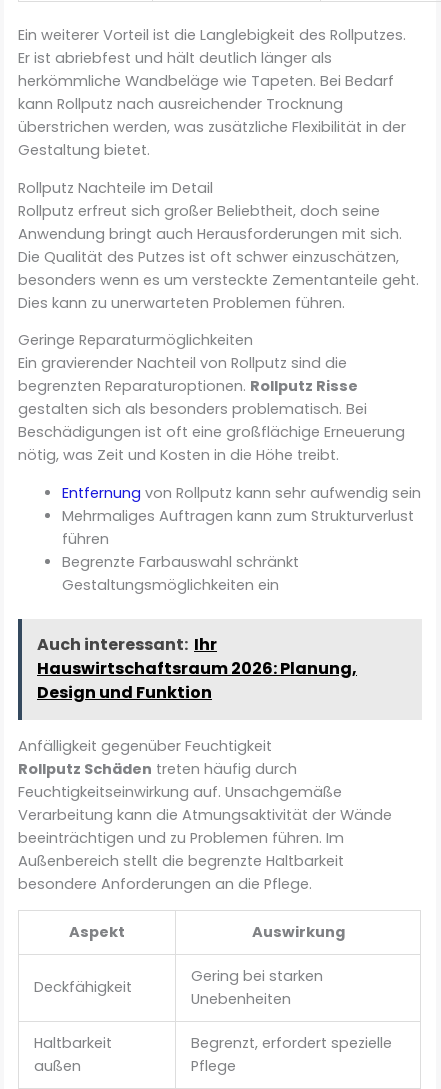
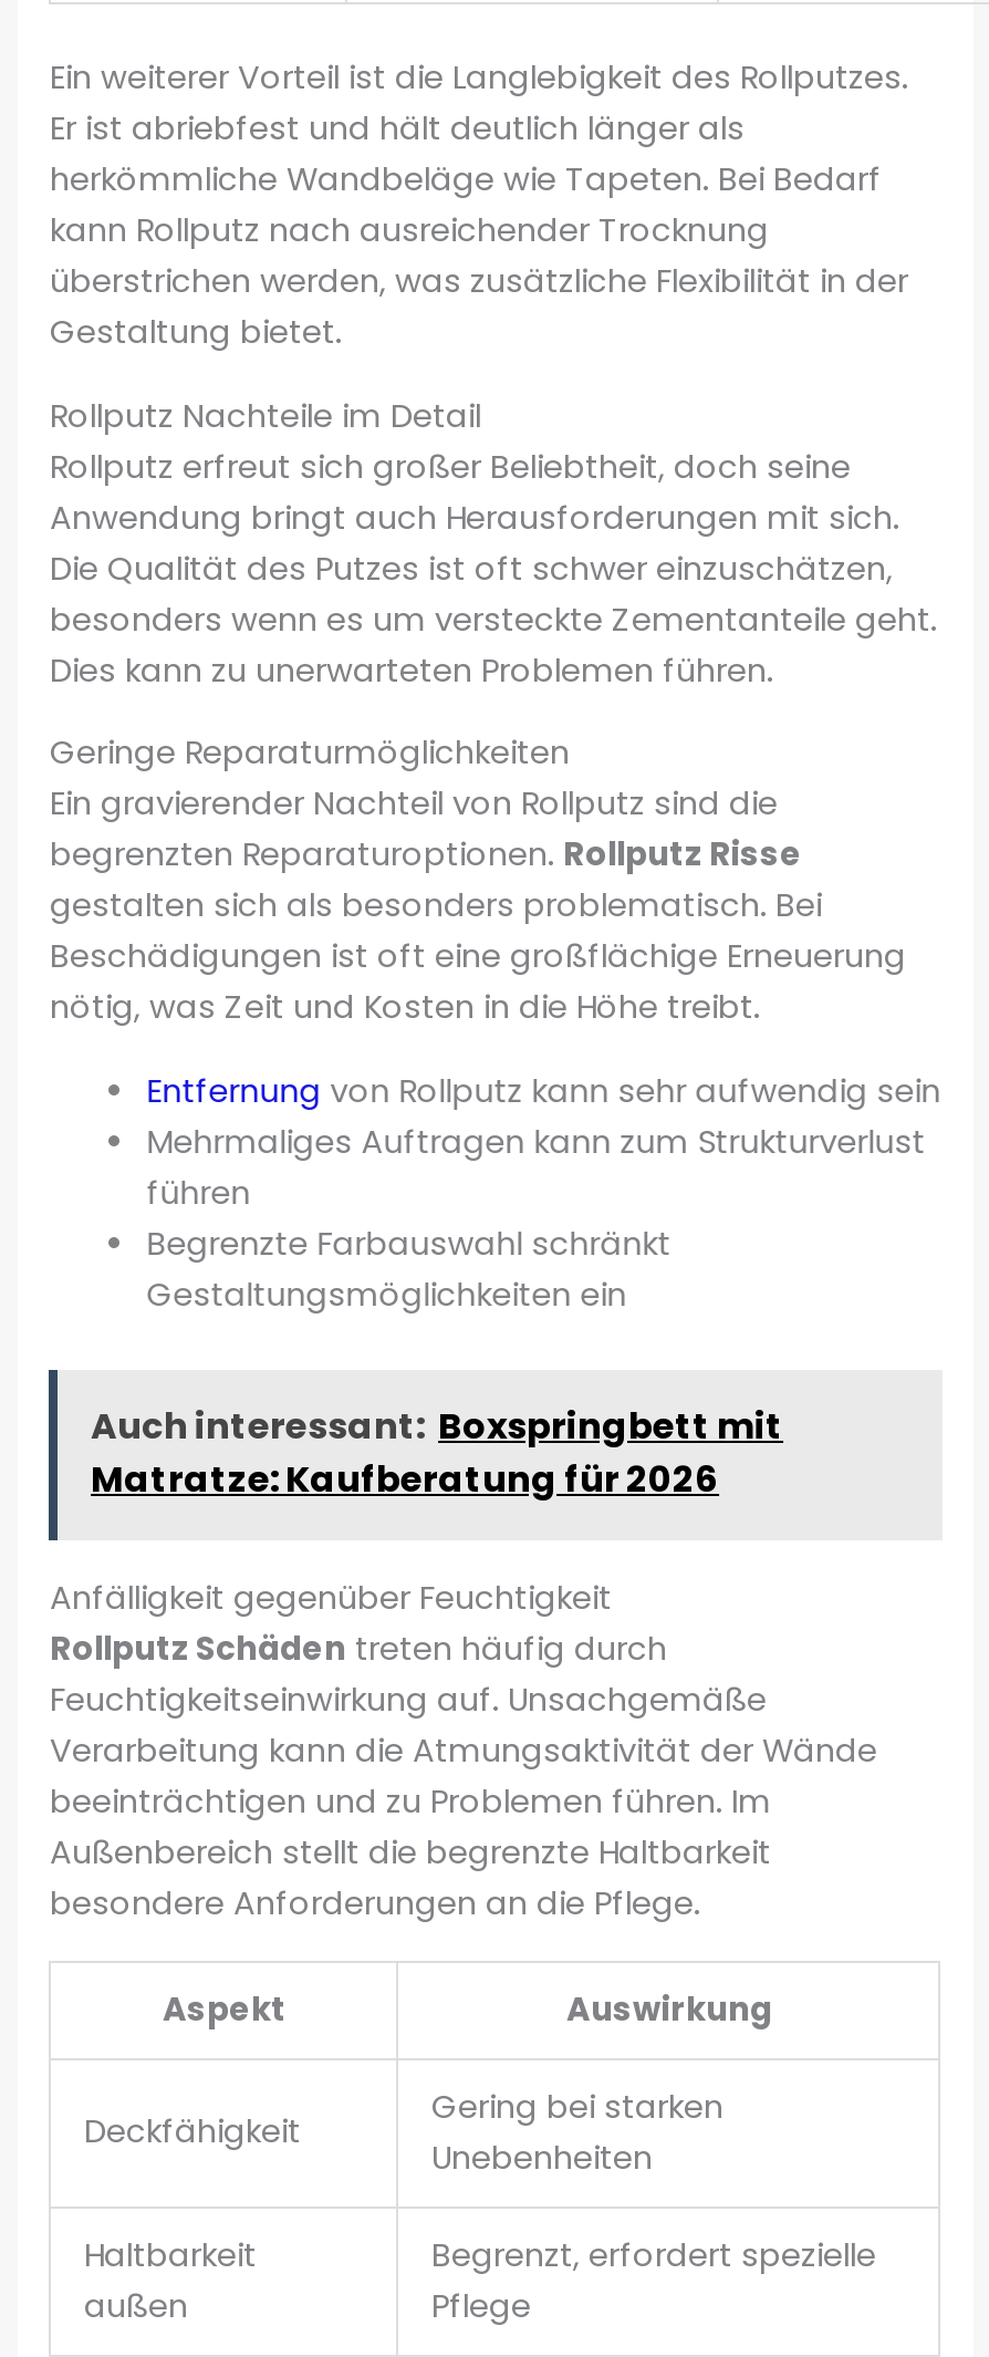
[37,633,357,704] Auch interessant: Ihr | Hauswirtschaftsraum 2026: Planung, | Design und Funktion -> [91,1402,783,1506] Auch interessant: Boxspringbett mit | Matratze: Kaufberatung für 2026

